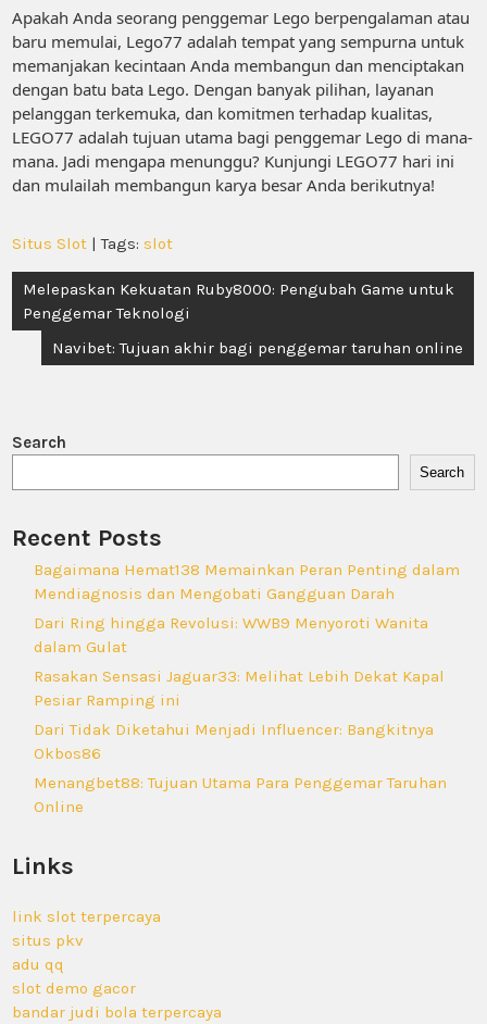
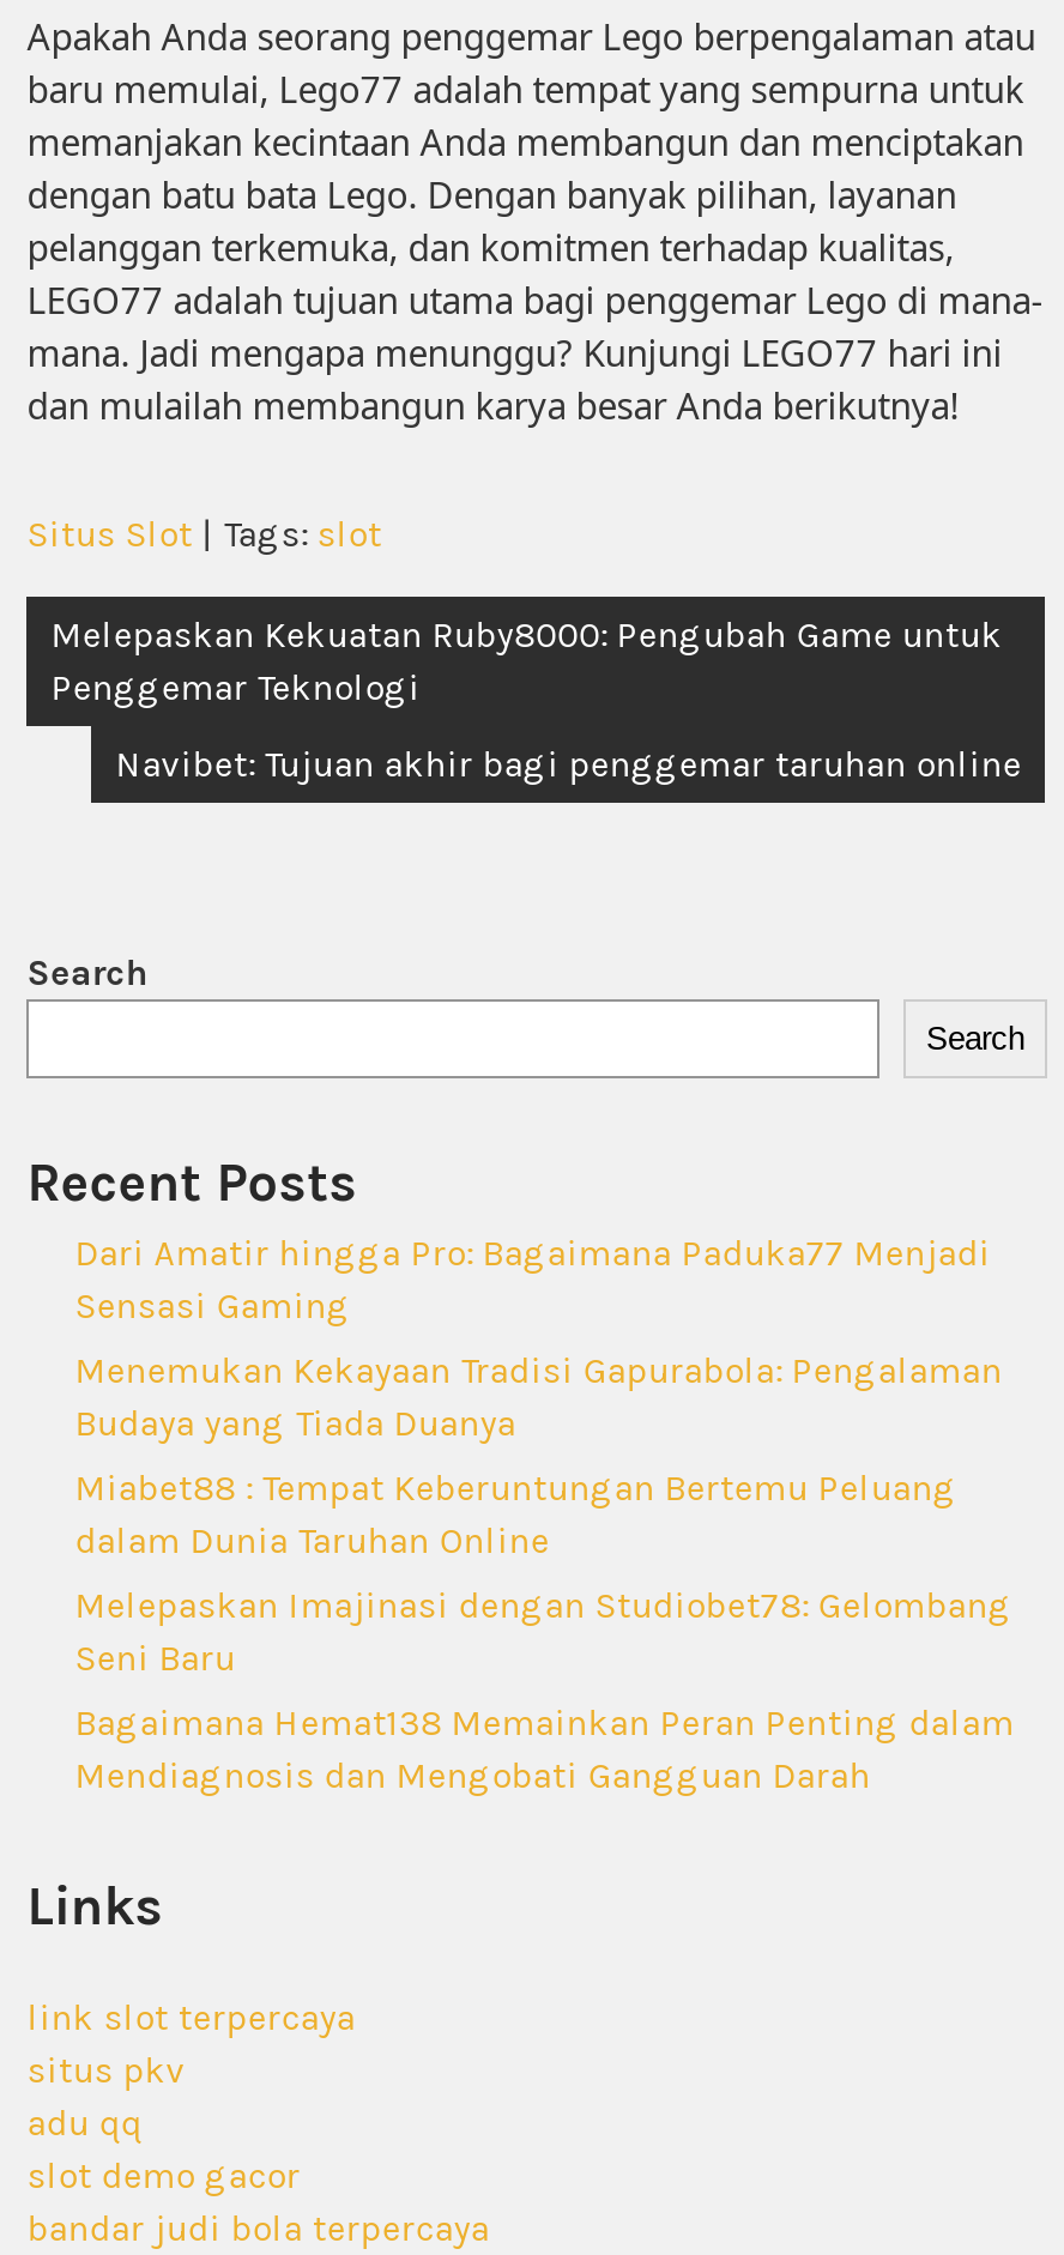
none -> [75,1232,1012,1680] Dari Amatir hingga Pro: Bagaimana Paduka77 Menjadi | Sensasi Gaming | Menemukan Kekayaan Tradisi Gapurabola: Pengalaman | Budaya yang Tiada Duanya | Miabet88 : Tempat Keberuntungan Bertemu Peluang | dalam Dunia Taruhan Online | Melepaskan Imajinasi dengan Studiobet78: Gelombang | Seni Baru
moved [34,560,460,603] -> [75,1701,1014,1797]: Bagaimana Hemat138 Memainkan Peran Penting dalam | Mendiagnosis dan Mengobati Gangguan Darah
[34,613,447,816] Dari Ring hingga Revolusi: WWB9 Menyoroti Wanita | dalam Gulat | Rasakan Sensasi Jaguar33: Melihat Lebih Dekat Kapal | Pesiar Ramping ini | Dari Tidak Diketahui Menjadi Influencer: Bangkitnya | Okbos86 | Menangbet88: Tujuan Utama Para Penggemar Taruhan | Online -> none

